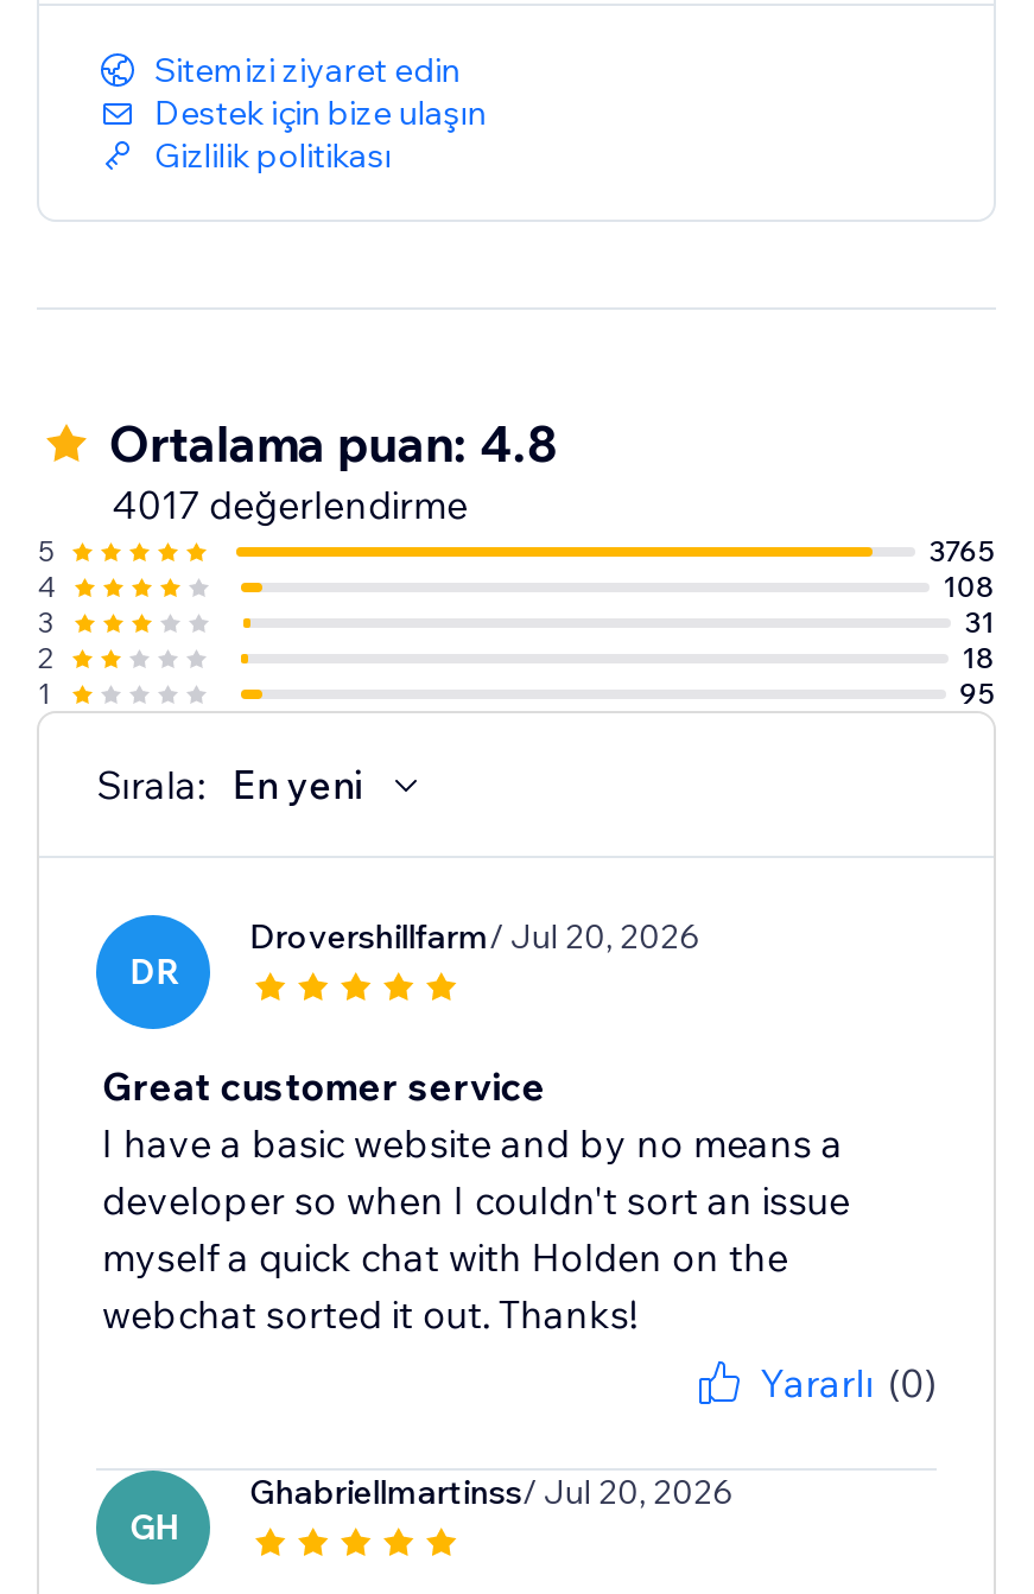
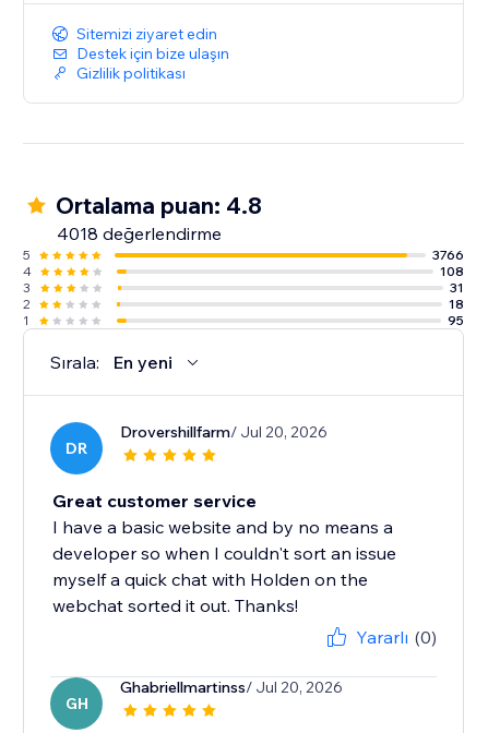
[111,481,467,528] 4017 değerlendirme -> [57,223,222,244] 4018 değerlendirme
[929,533,995,569] 3765 -> [432,247,464,263] 3766

